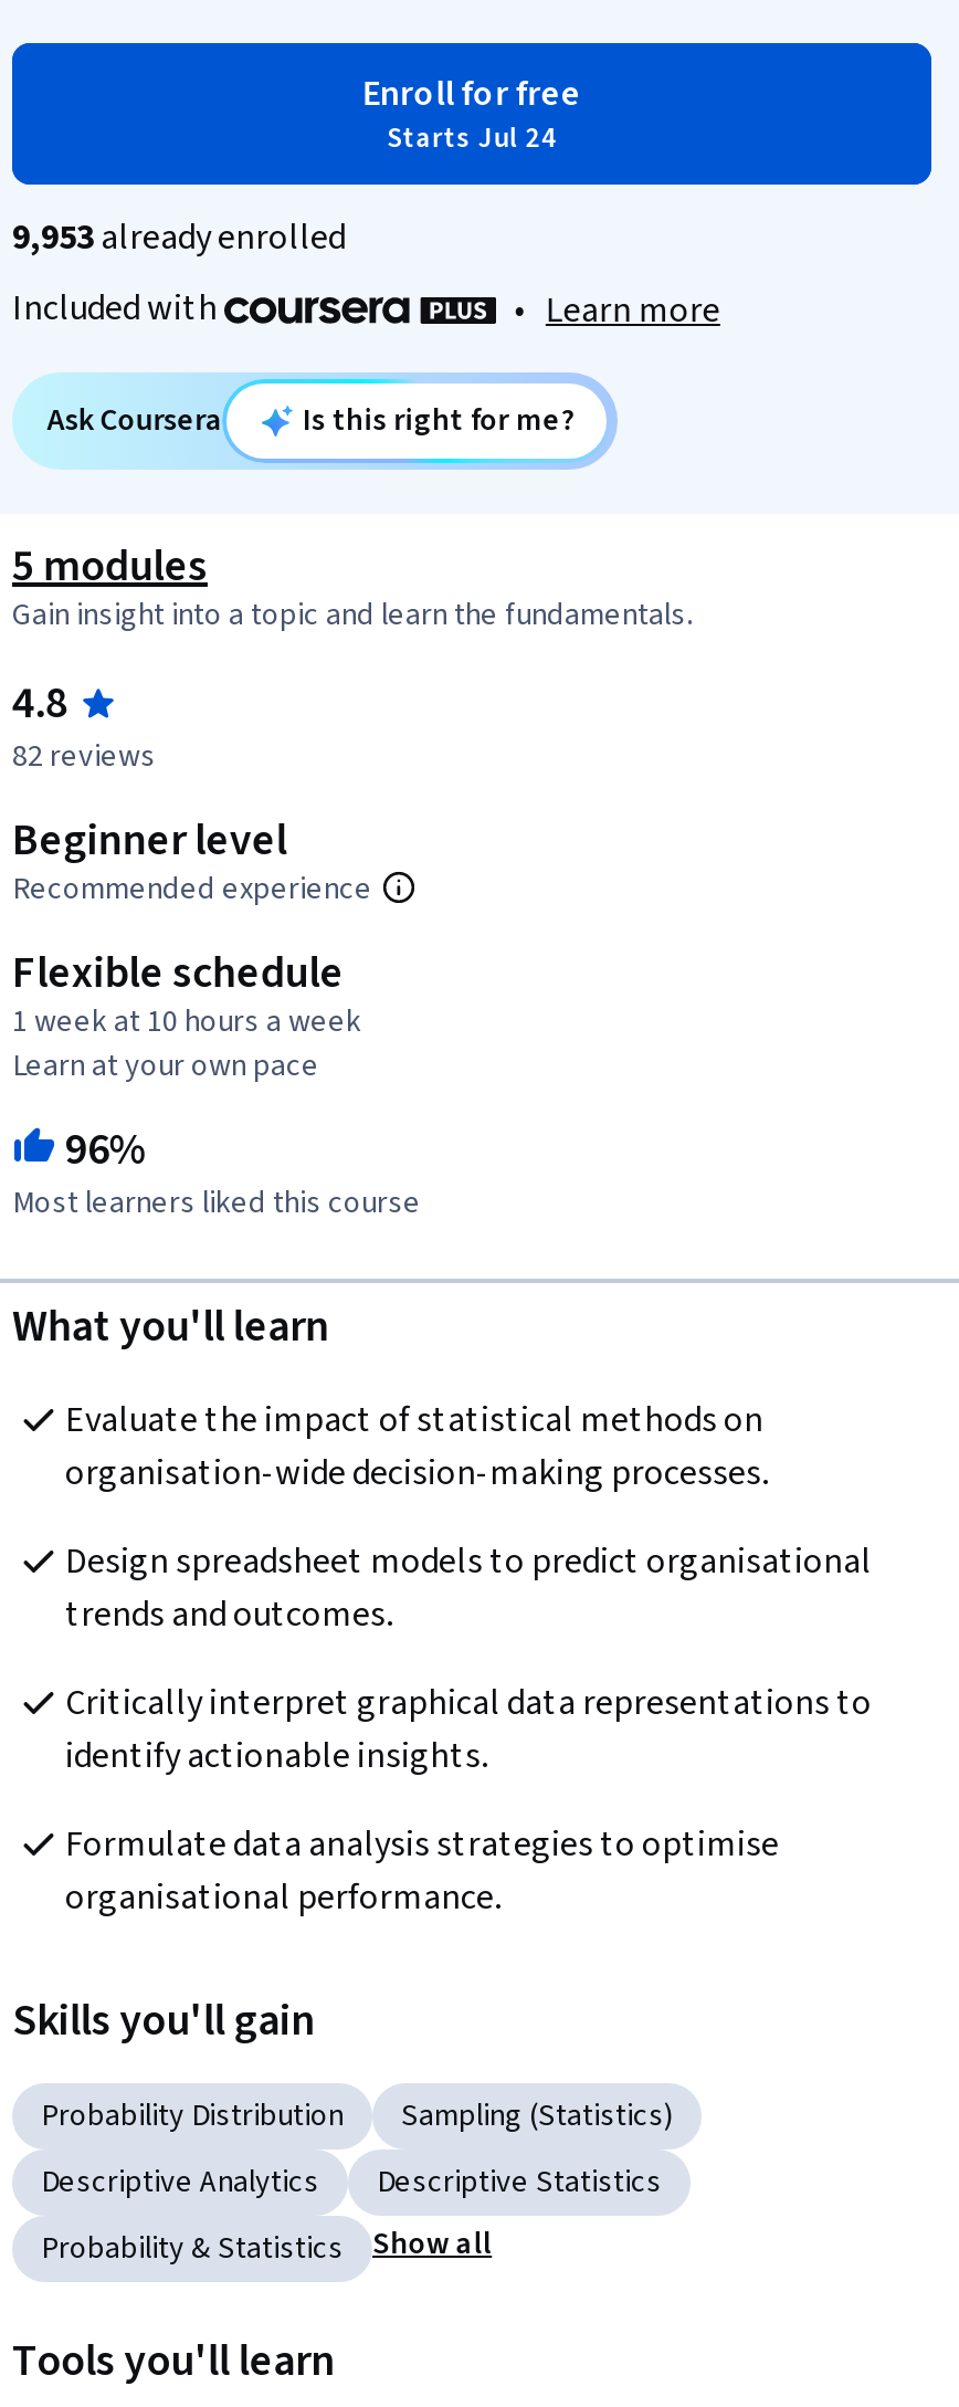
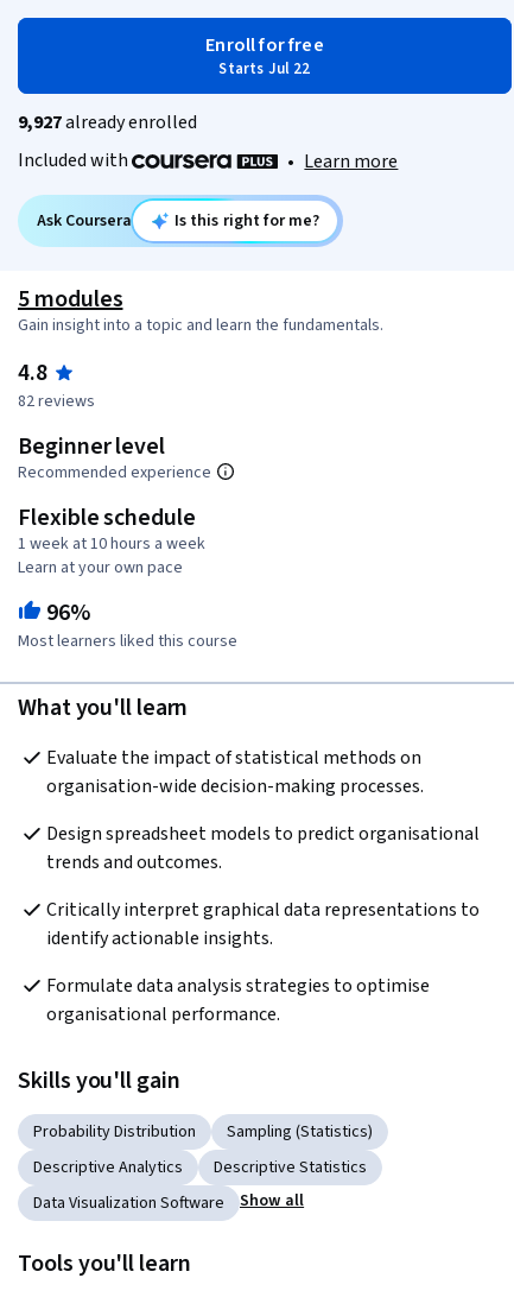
[387,118,557,158] Starts Jul 24 -> [219,58,310,80] Starts Jul 22
[12,213,346,262] 9,953 already enrolled -> [18,109,197,135] 9,927 already enrolled
[41,2227,344,2272] Probability & Statistics -> [33,1192,224,1215] Data Visualization Software

